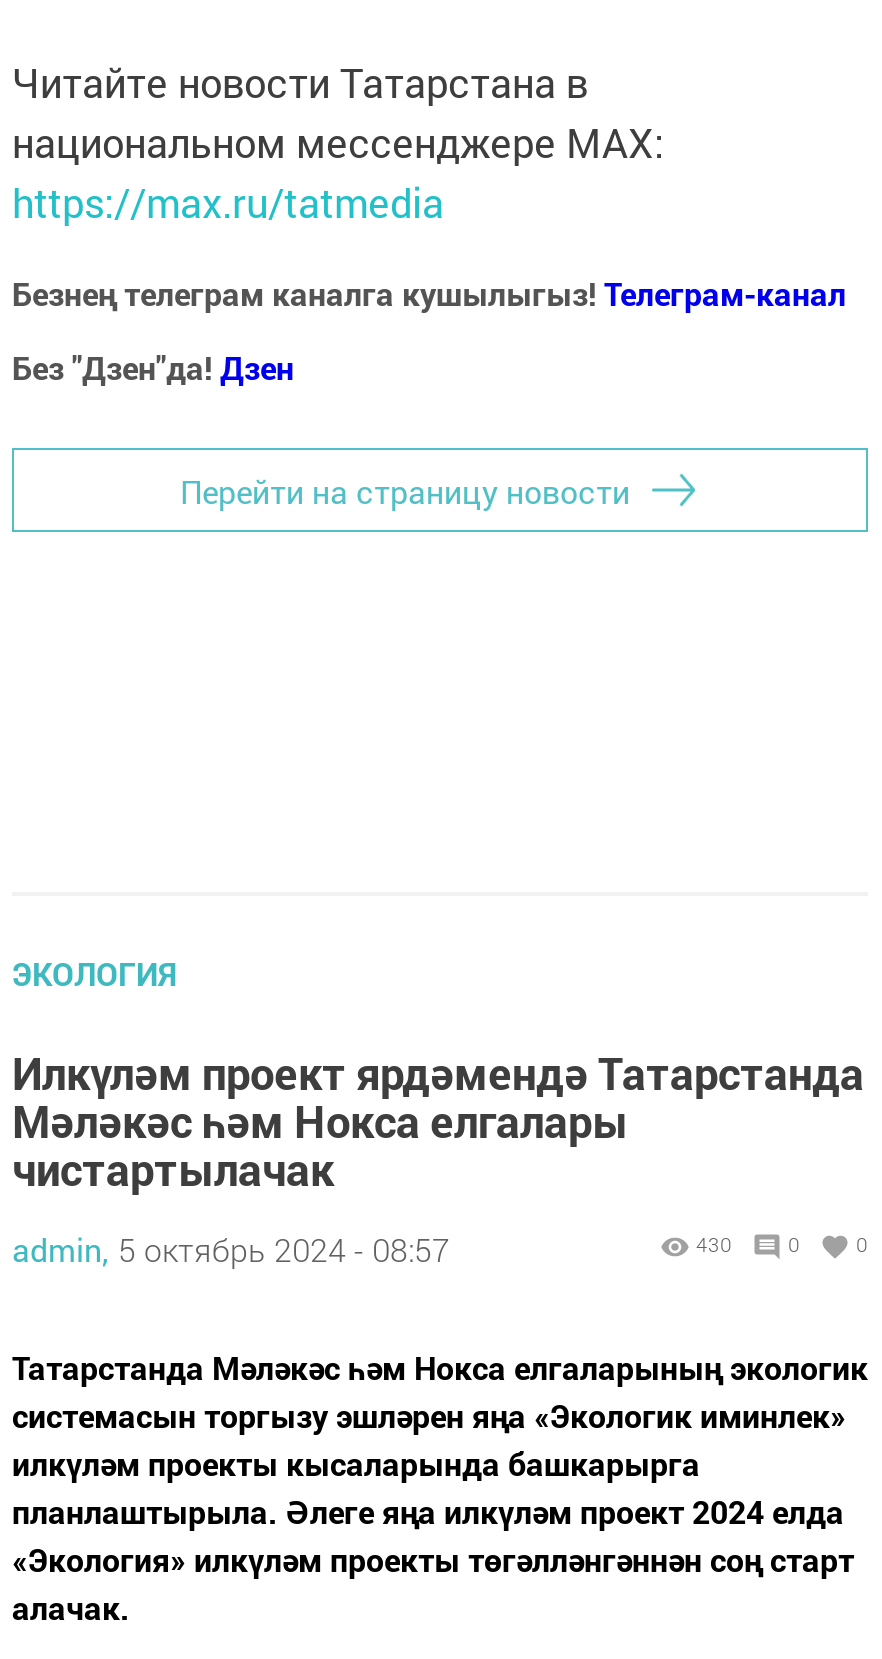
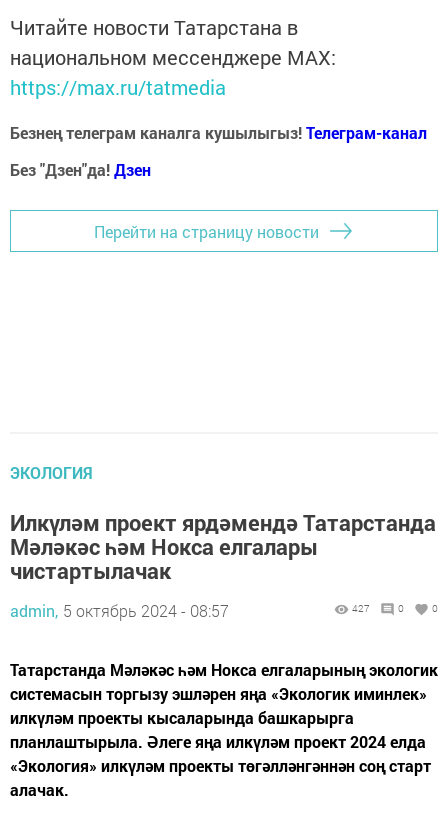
[696,1233,732,1259] 430 -> [352,602,370,615] 427

